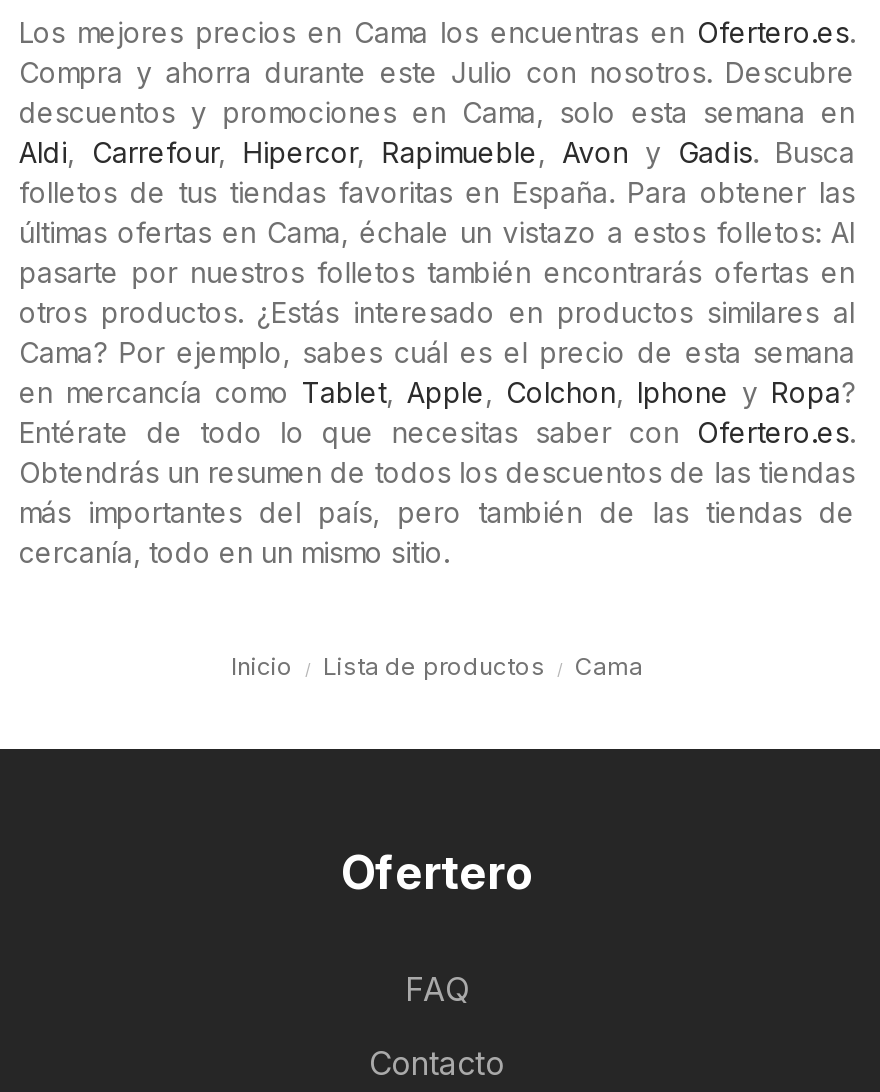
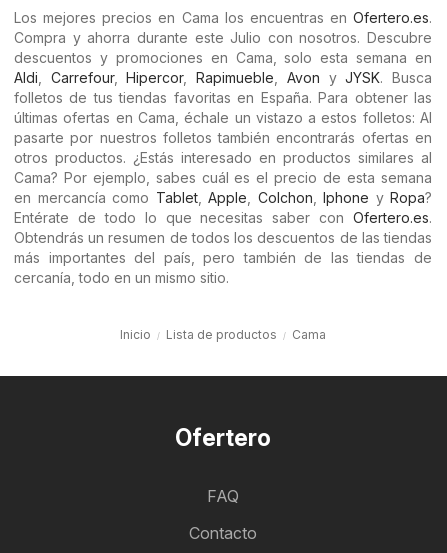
[19,135,855,169] Aldi, Carrefour, Hipercor, Rapimueble, Avon y Gadis. Busca -> [14,69,432,86] Aldi, Carrefour, Hipercor, Rapimueble, Avon y JYSK. Busca

